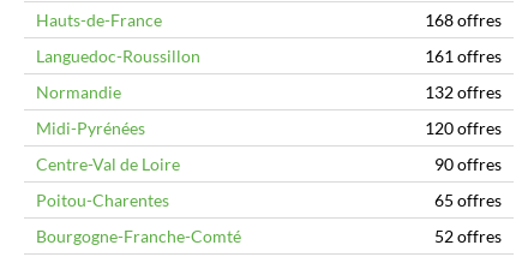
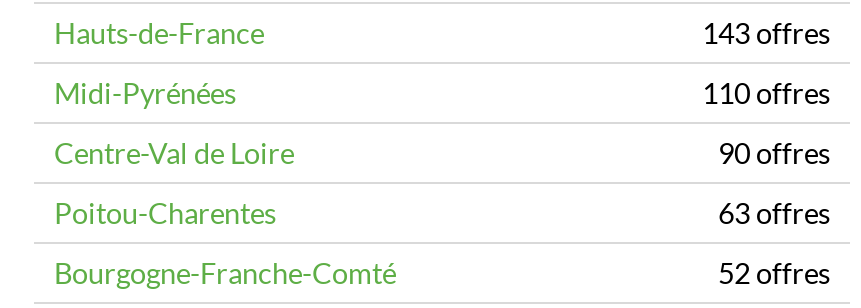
[36,10,502,102] 168 offres | Languedoc-Roussillon | 161 offres | Normandie | 132 offres -> [702,16,830,50] 143 offres
[425,118,502,138] 120 offres -> [702,76,830,110] 110 offres
[434,190,502,210] 65 offres -> [718,196,830,230] 63 offres

